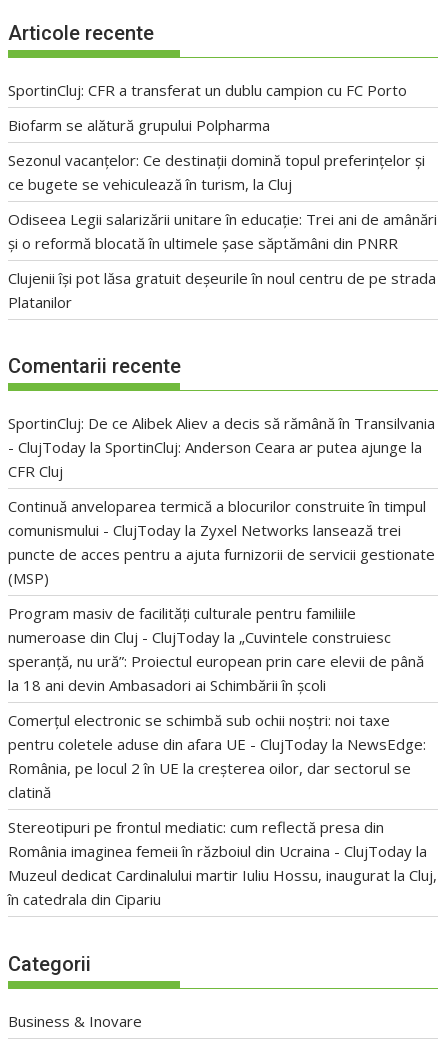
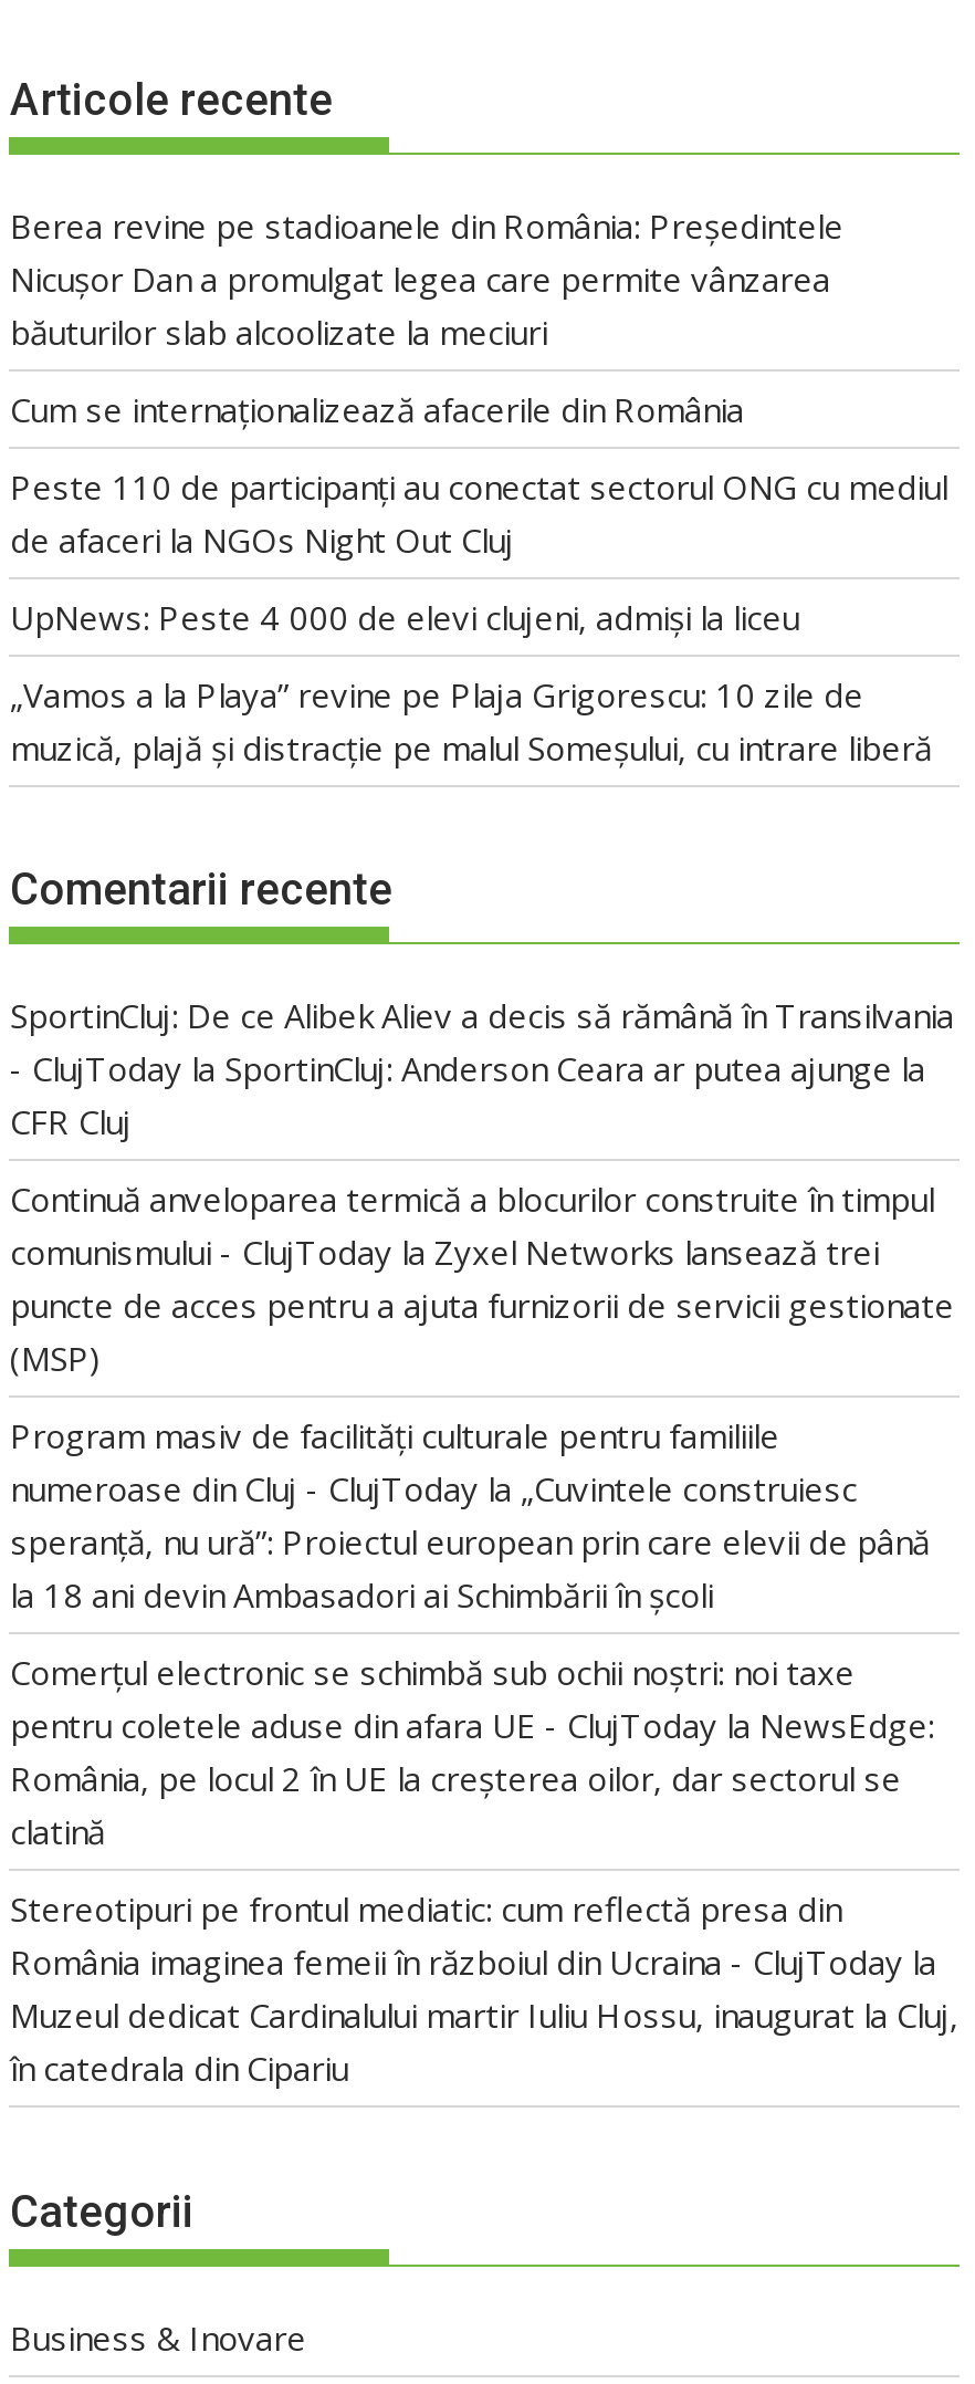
[8,80,407,100] SportinCluj: CFR a transferat un dublu campion cu FC Porto -> [10,203,843,353] Berea revine pe stadioanele din România: Președintele | Nicușor Dan a promulgat legea care permite vânzarea | băuturilor slab alcoolizate la meciuri
[8,115,270,135] Biofarm se alătură grupului Polpharma -> [10,386,744,431] Cum se internaționalizează afacerile din România
[8,150,425,194] Sezonul vacanțelor: Ce destinații domină topul preferințelor și | ce bugete se vehiculează în turism, la Cluj -> [10,464,947,561] Peste 110 de participanți au conectat sectorul ONG cu mediul | de afaceri la NGOs Night Out Cluj
[8,209,437,253] Odiseea Legii salarizării unitare în educație: Trei ani de amânări | și o reformă blocată în ultimele șase săptămâni din PNRR -> [10,594,799,638] UpNews: Peste 4 000 de elevi clujeni, admiși la liceu
[8,268,436,312] Clujenii își pot lăsa gratuit deșeurile în noul centru de pe strada | Platanilor -> [10,672,932,769] „Vamos a la Playa” revine pe Plaja Grigorescu: 10 zile de | muzică, plajă și distracție pe malul Someșului, cu intrare liberă

